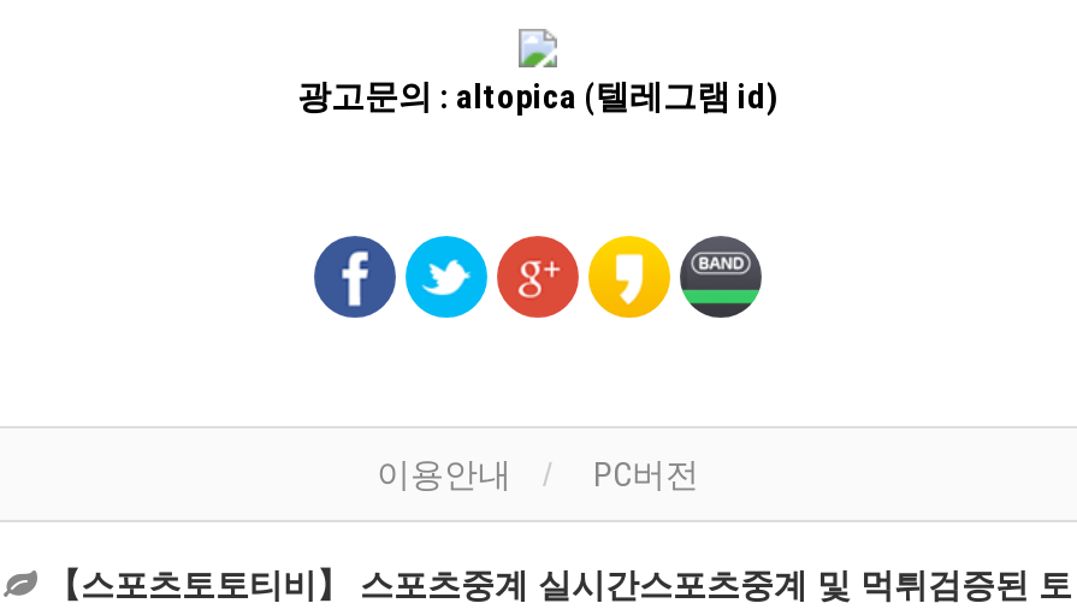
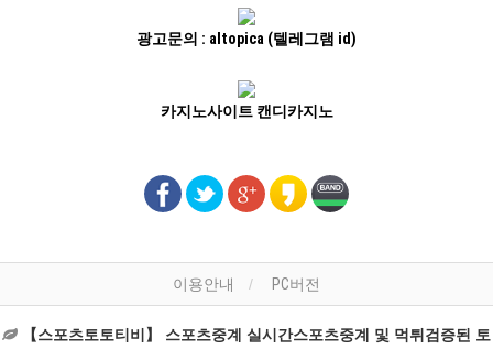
none -> [160,103,333,120] 카지노사이트 캔디카지노

